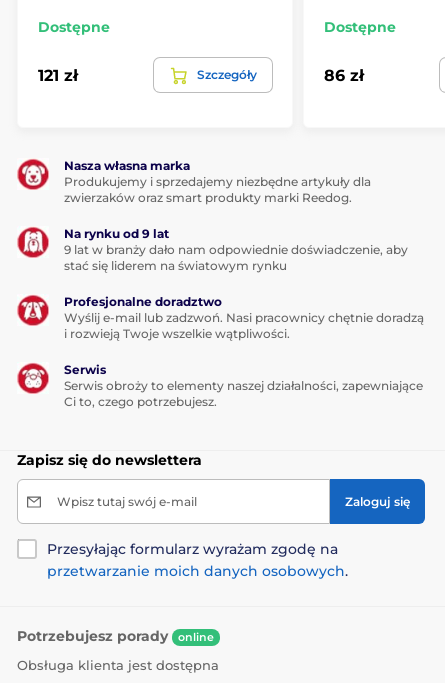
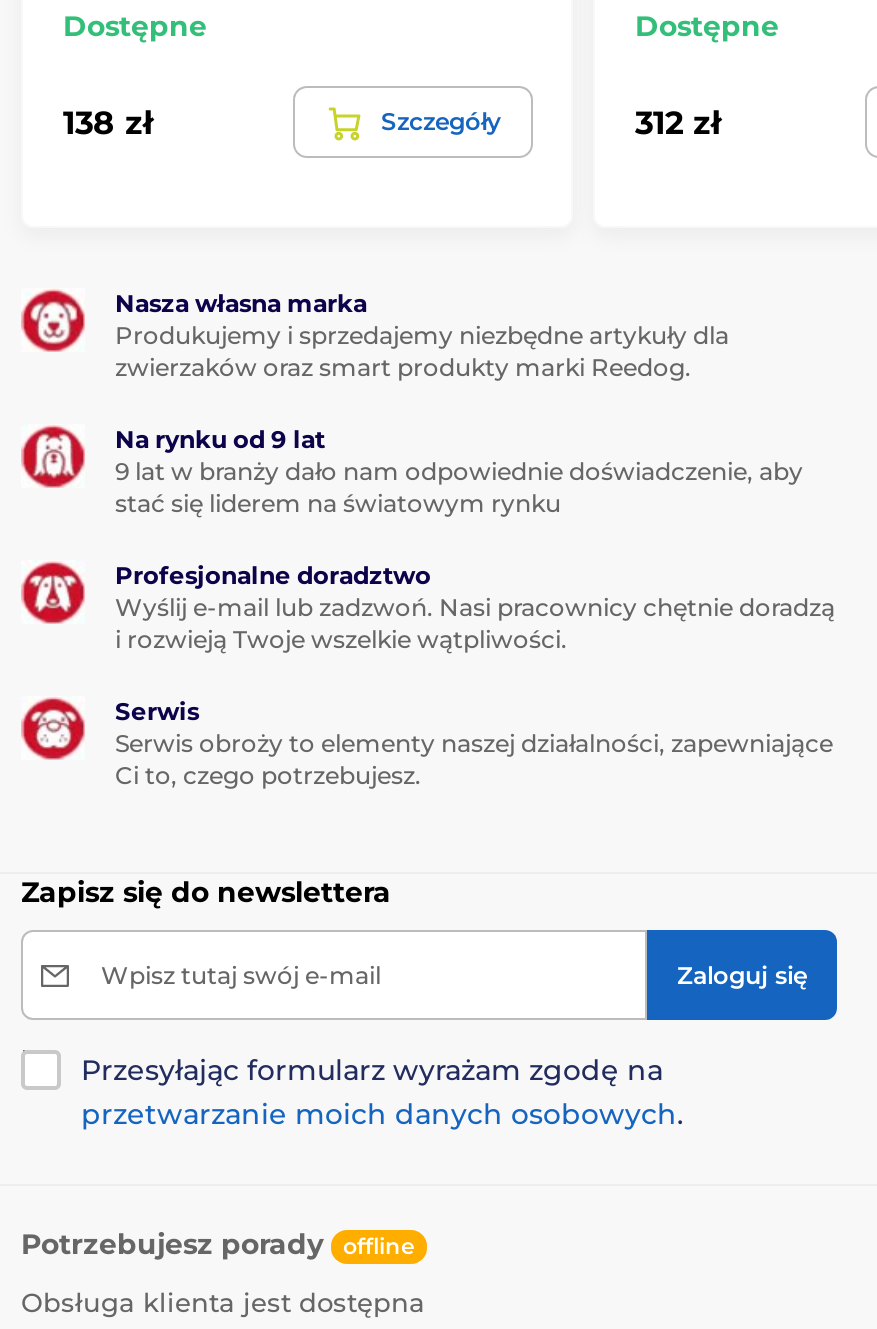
[38,66,78,85] 121 zł -> [63,103,153,141] 138 zł
[324,66,364,85] 86 zł -> [635,103,721,141] 312 zł
[17,627,214,645] Potrzebujesz porady online -> [21,1226,415,1262] Potrzebujesz porady offline

